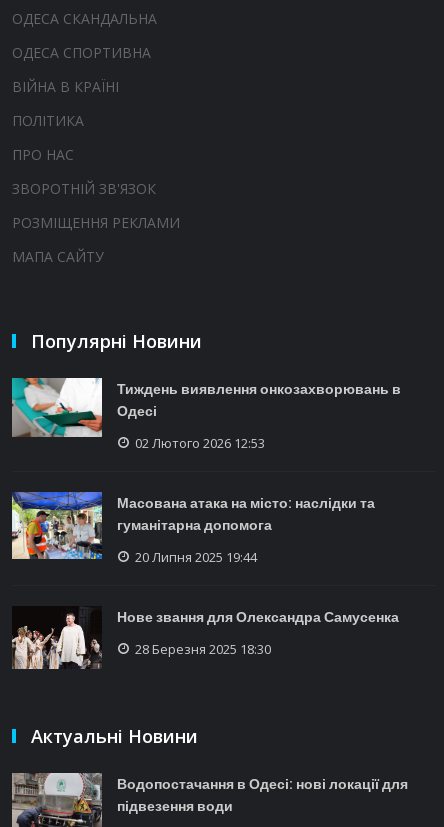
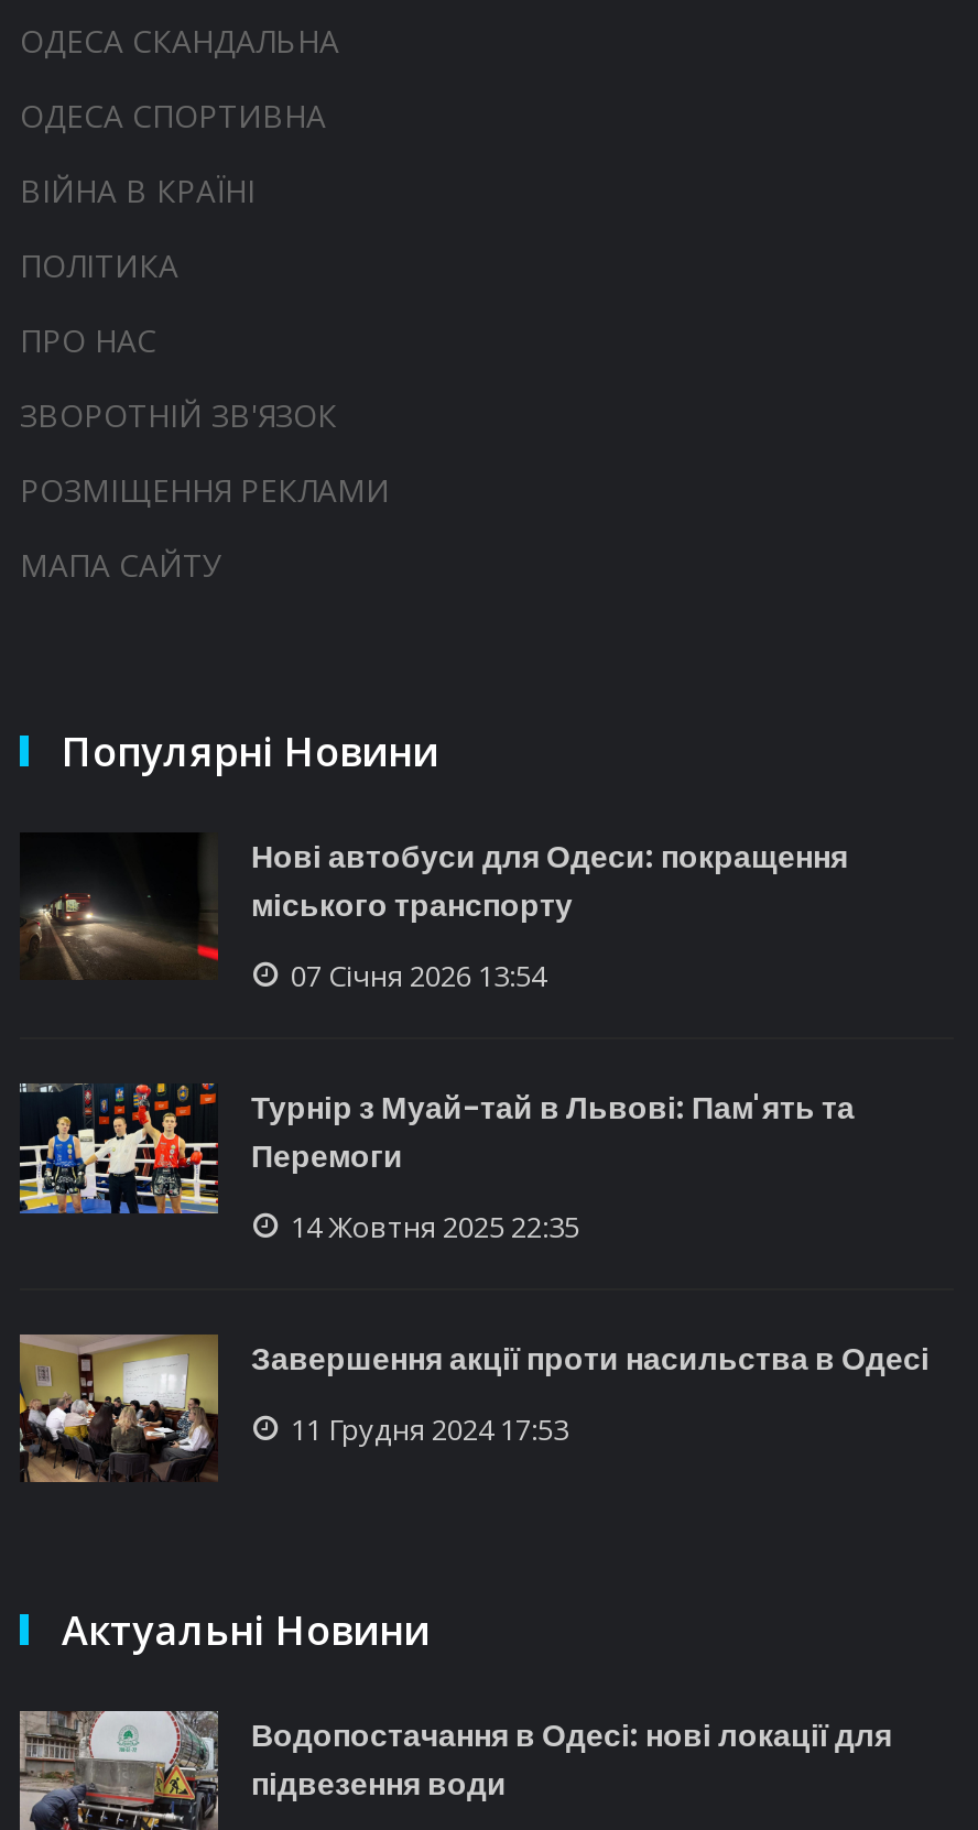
[11,377,401,440] [image] | Тиждень виявлення онкозахворювань в | Одесі -> [20,832,848,980] [image] | Нові автобуси для Одеси: покращення | міського транспорту
[135,434,265,452] 02 Лютого 2026 12:53 -> [291,956,546,995] 07 Січня 2026 13:54
[11,491,375,560] [image] | Масована атака на місто: наслідки та | гуманітарна допомога -> [18,1081,855,1231] [image] | Турнір з Муай-тай в Львові: Пам'ять та | Перемоги
[135,548,257,566] 20 Липня 2025 19:44 -> [291,1207,579,1246] 14 Жовтня 2025 22:35
[11,606,399,670] [image] | Нове звання для Олександра Самусенка -> [18,1332,930,1484] [image] | Завершення акції проти насильства в Одесі
[135,640,271,658] 28 Березня 2025 18:30 -> [291,1409,568,1449] 11 Грудня 2024 17:53

